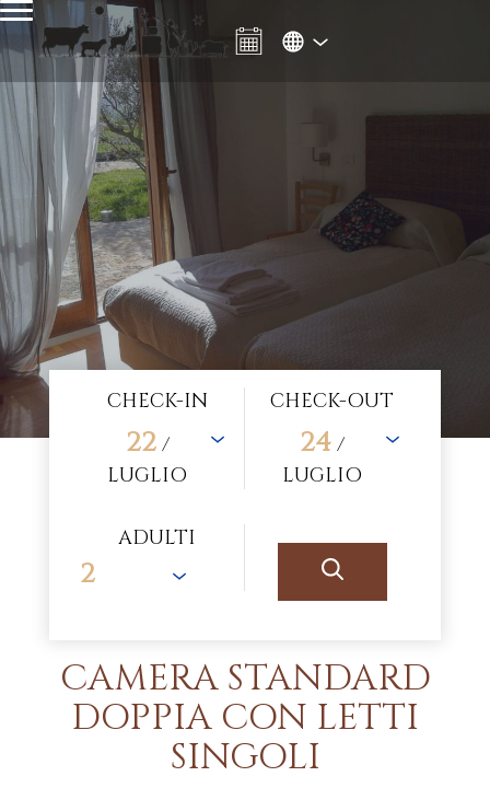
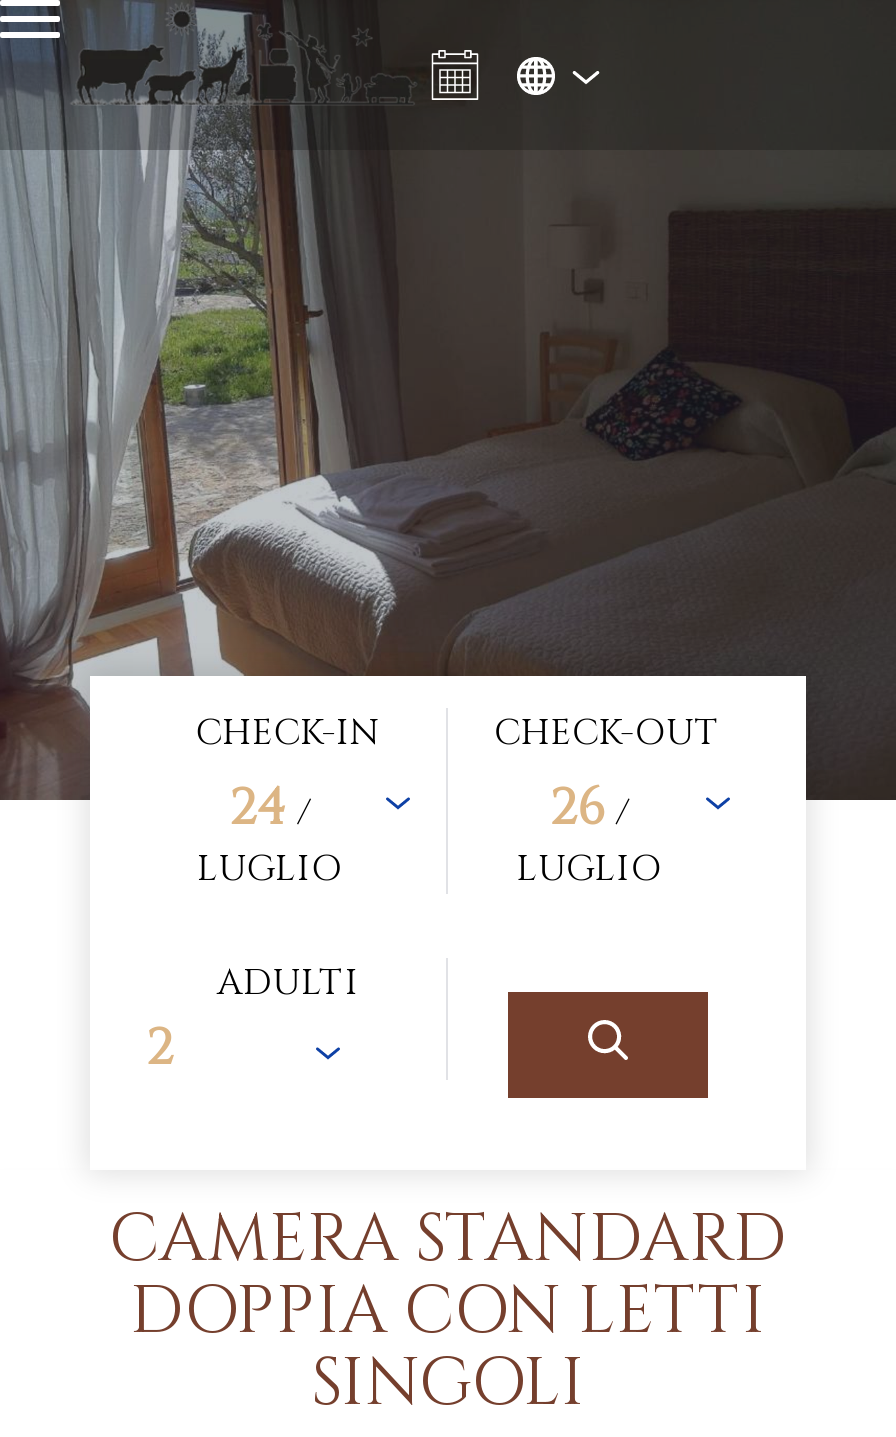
[126,425,169,461] 22 / -> [229,776,311,842] 24 /
[300,425,345,461] 24 / -> [549,776,629,842] 26 /

